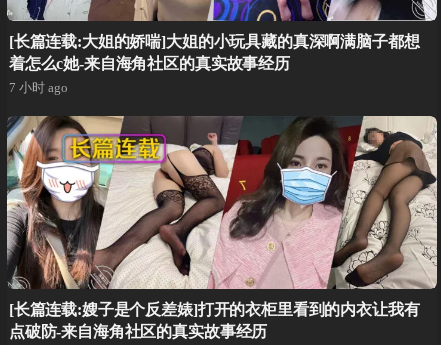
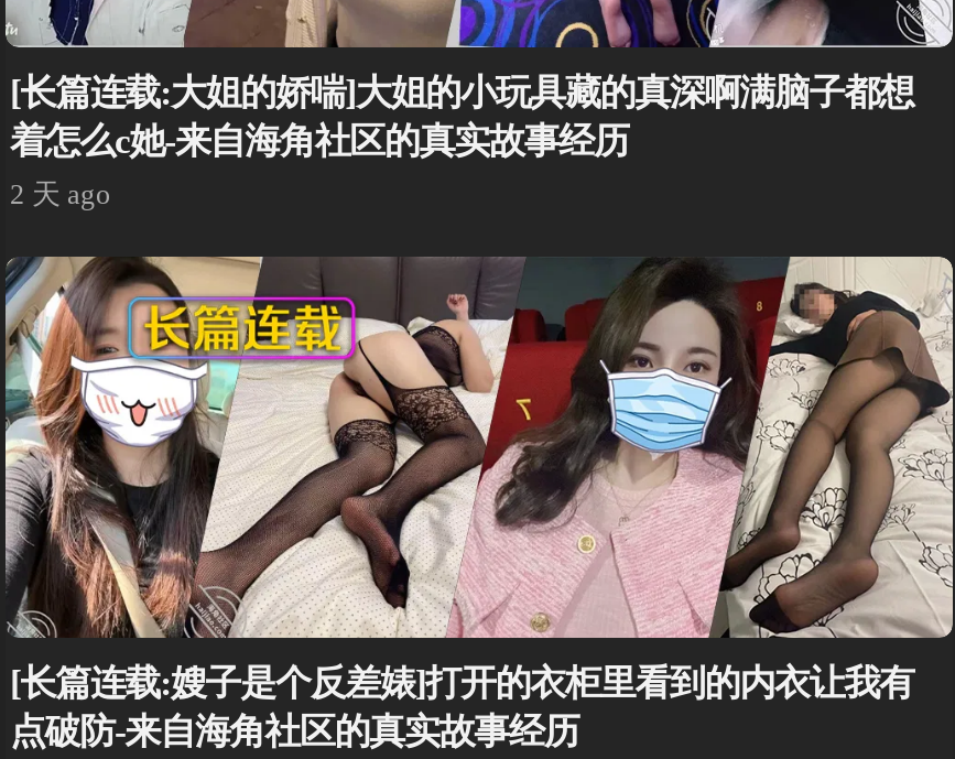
[9,80,68,95] 7 小时 ago -> [10,177,111,210] 2 天 ago

